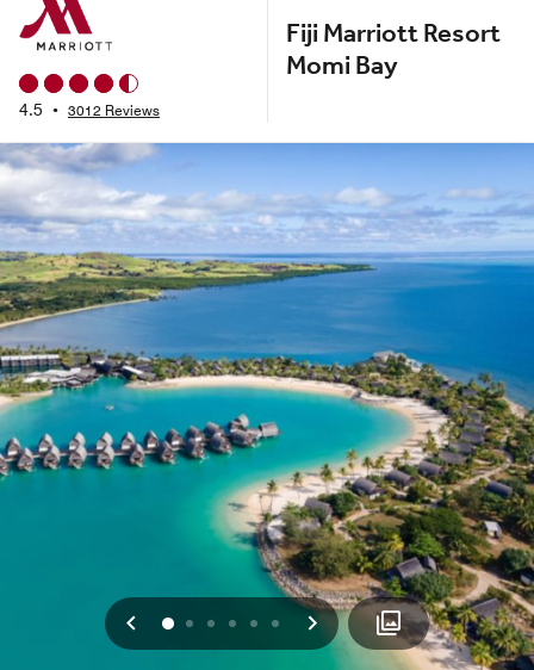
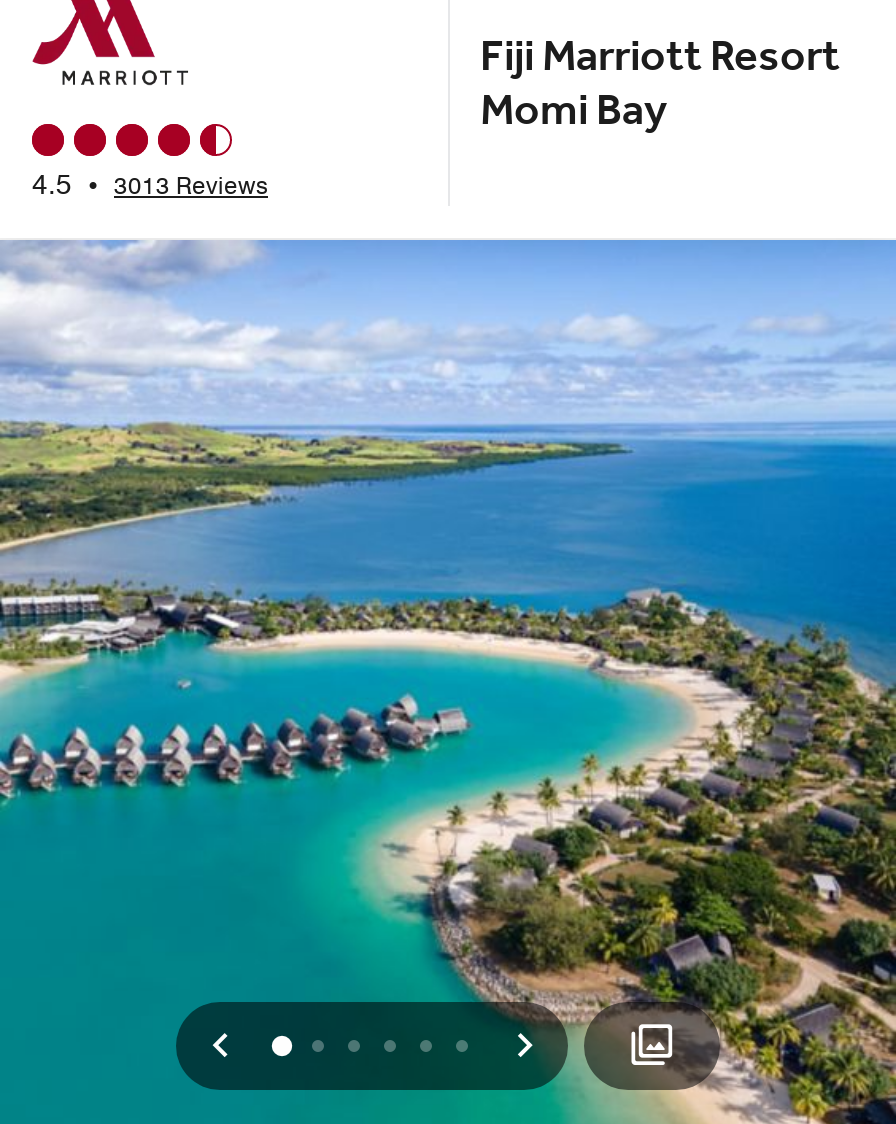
[19,100,160,119] 4.5 • 3012 Reviews -> [32,168,268,200] 4.5 • 3013 Reviews

